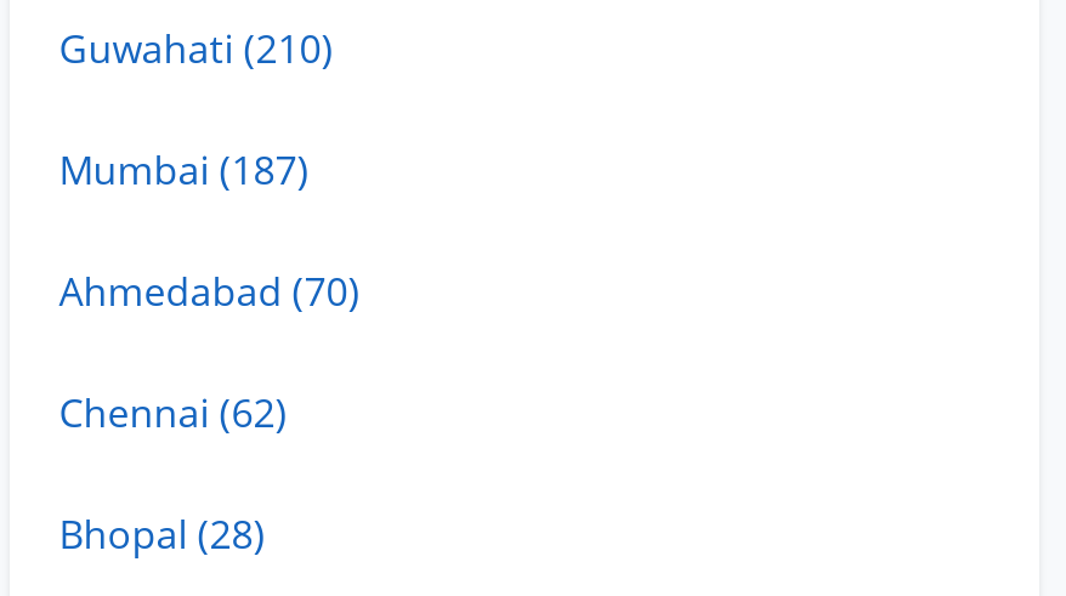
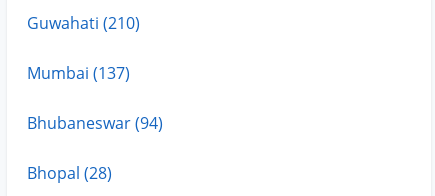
[59,142,360,438] Mumbai (187) | Ahmedabad (70) | Chennai (62) -> [27,62,163,134] Mumbai (137) | Bhubaneswar (94)

